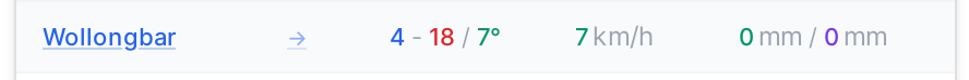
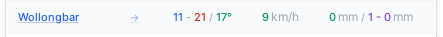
[390,19,887,52] 4 - 18 / 7° | 7 km/h | 0 mm / 0 mm -> [173,9,413,24] 11 - 21 / 17° | 9 km/h | 0 mm / 1 - 0 mm

